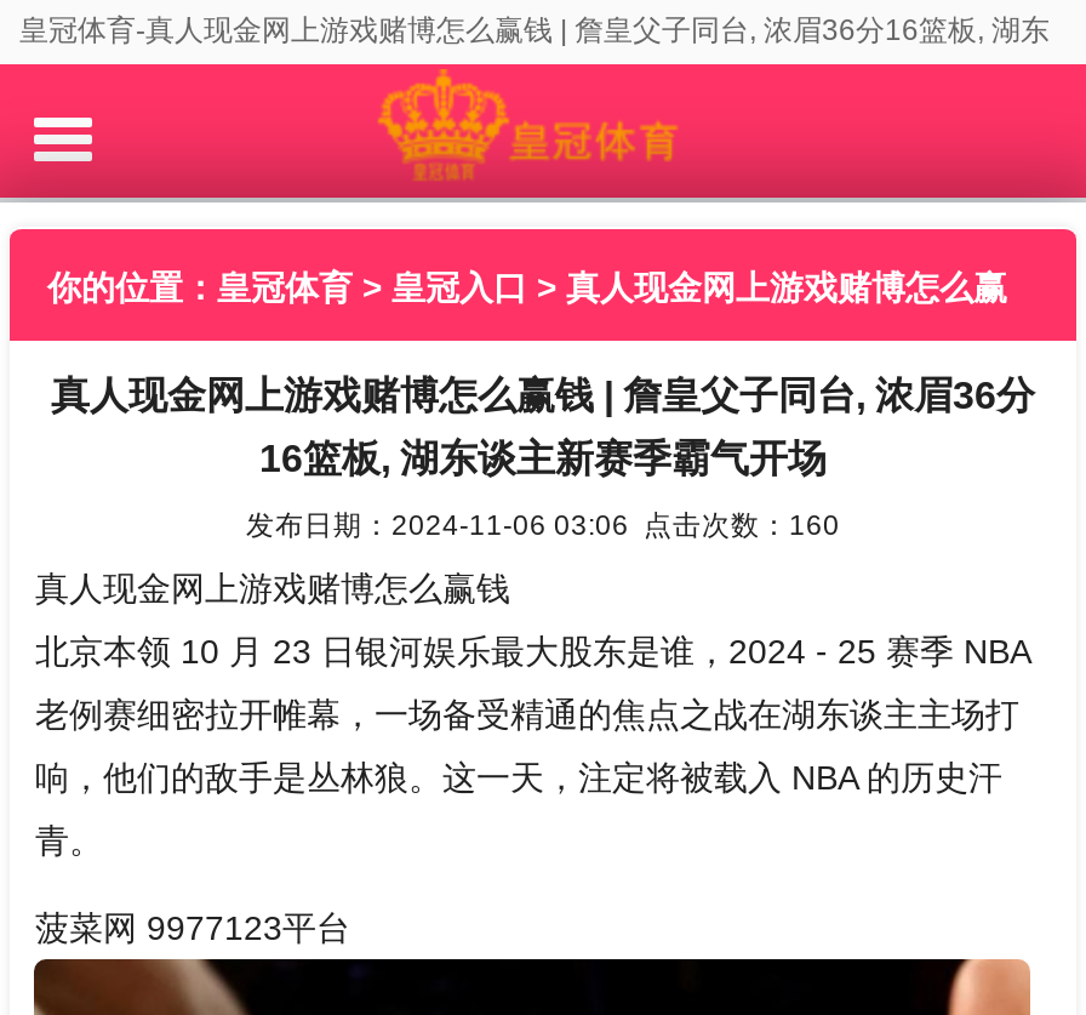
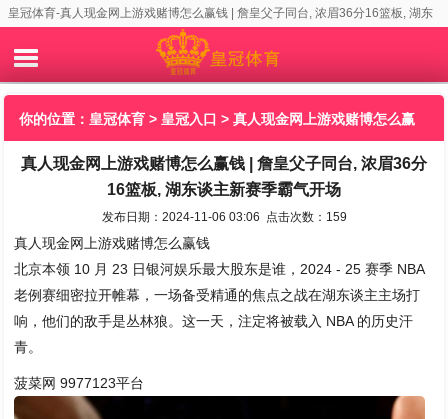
[246,508,840,540] 发布日期：2024-11-06 03:06 点击次数：160 -> [101,210,346,223] 发布日期：2024-11-06 03:06 点击次数：159

